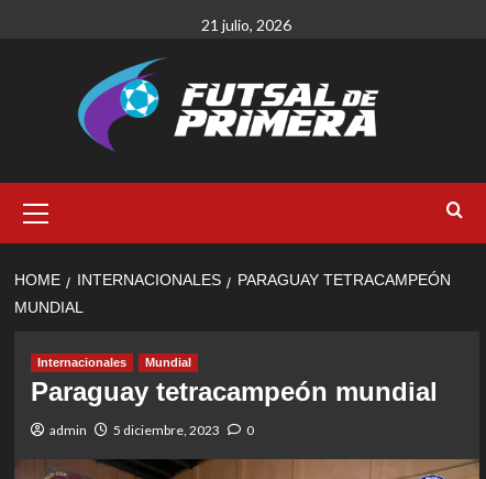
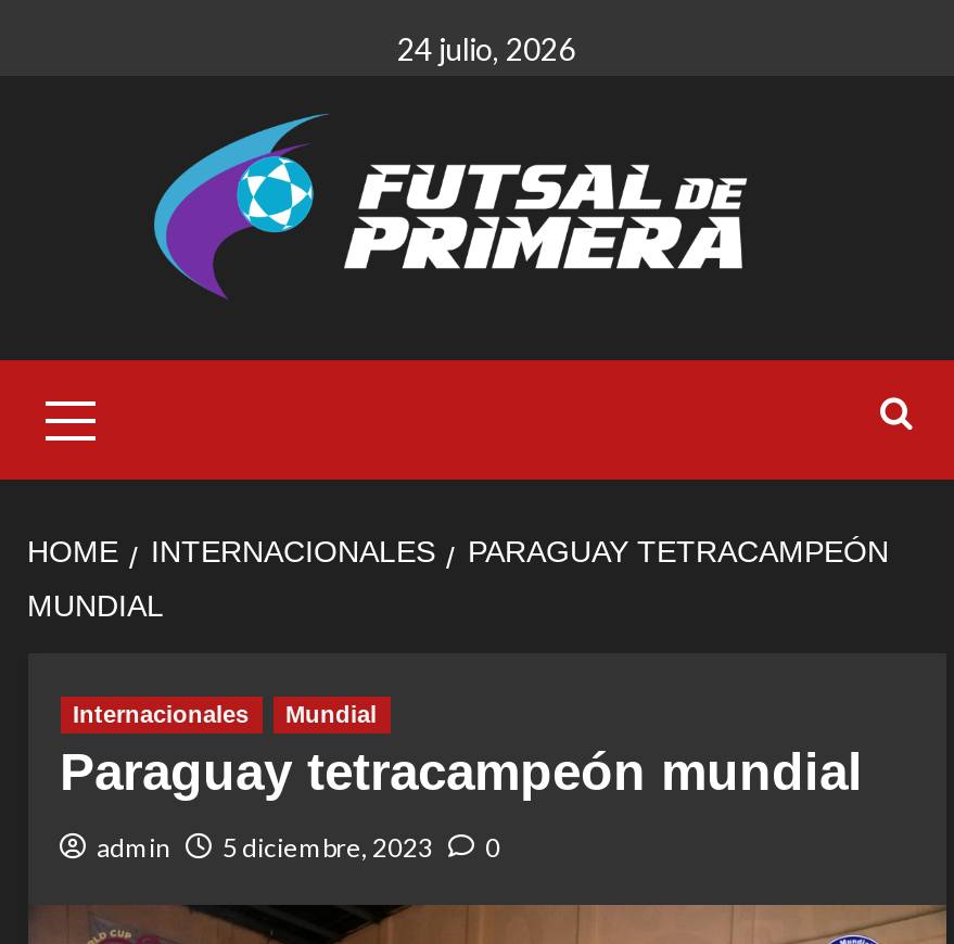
[201,15,291,34] 21 julio, 2026 -> [397,30,575,67] 24 julio, 2026

